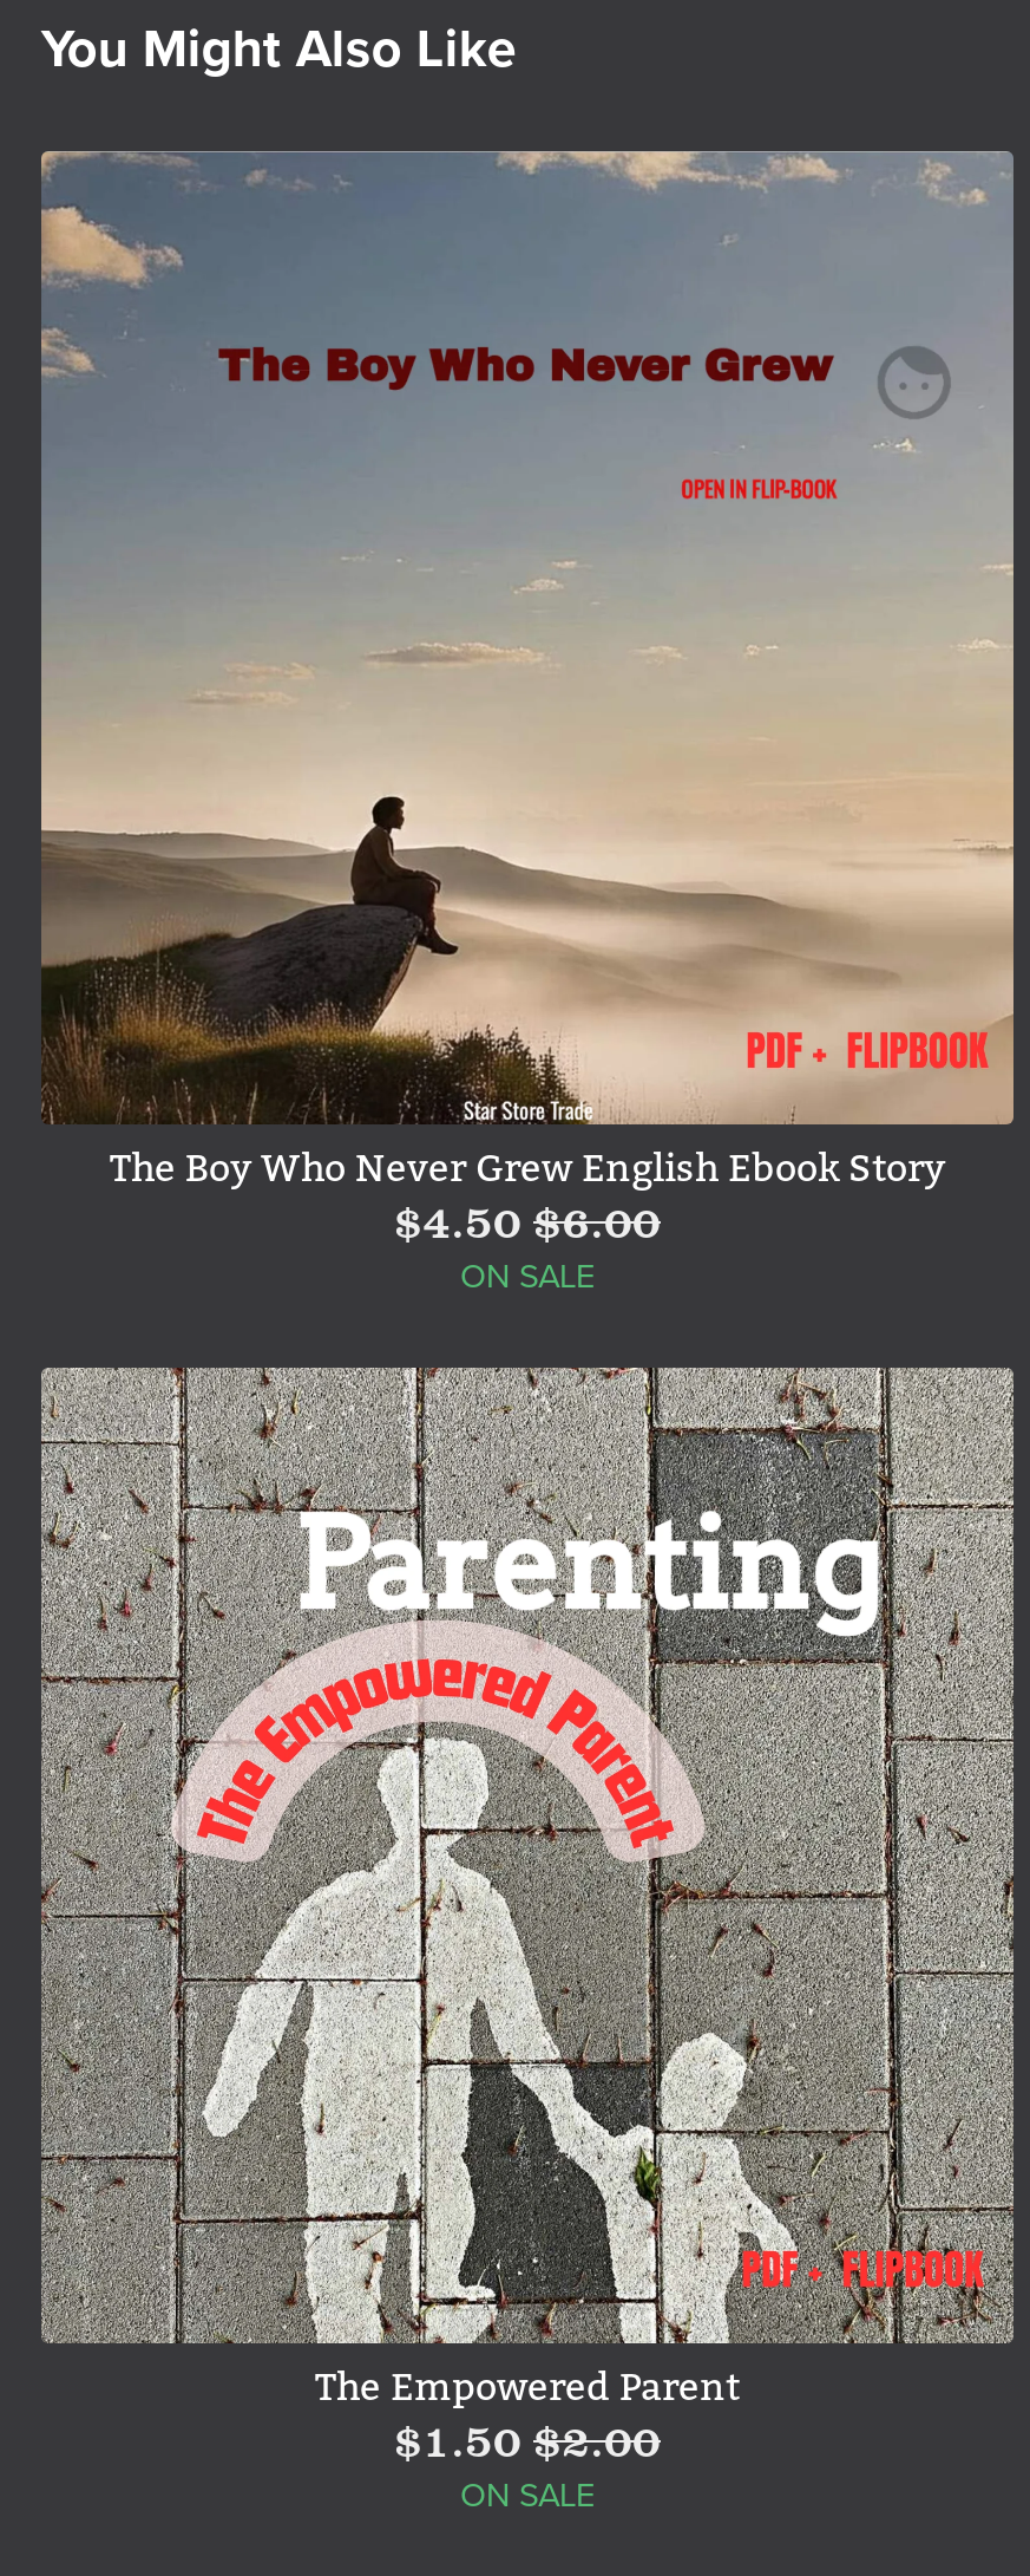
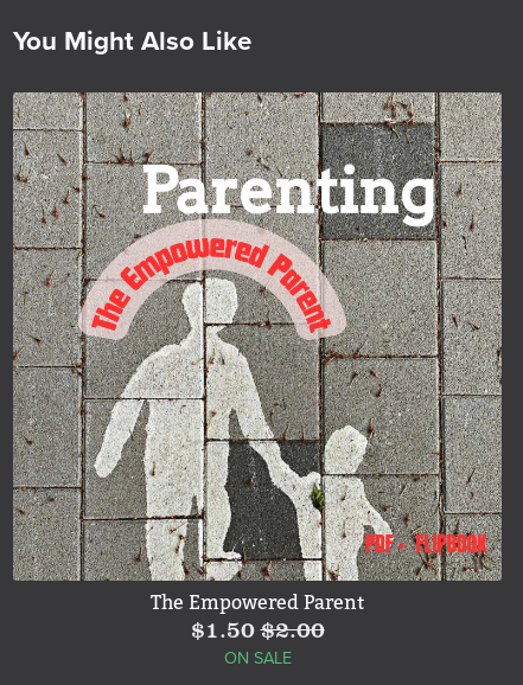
[39,150,1016,1298] [image] | The Boy Who Never Grew English Ebook Story | $4.50 $6.00 | ON SALE -> none

